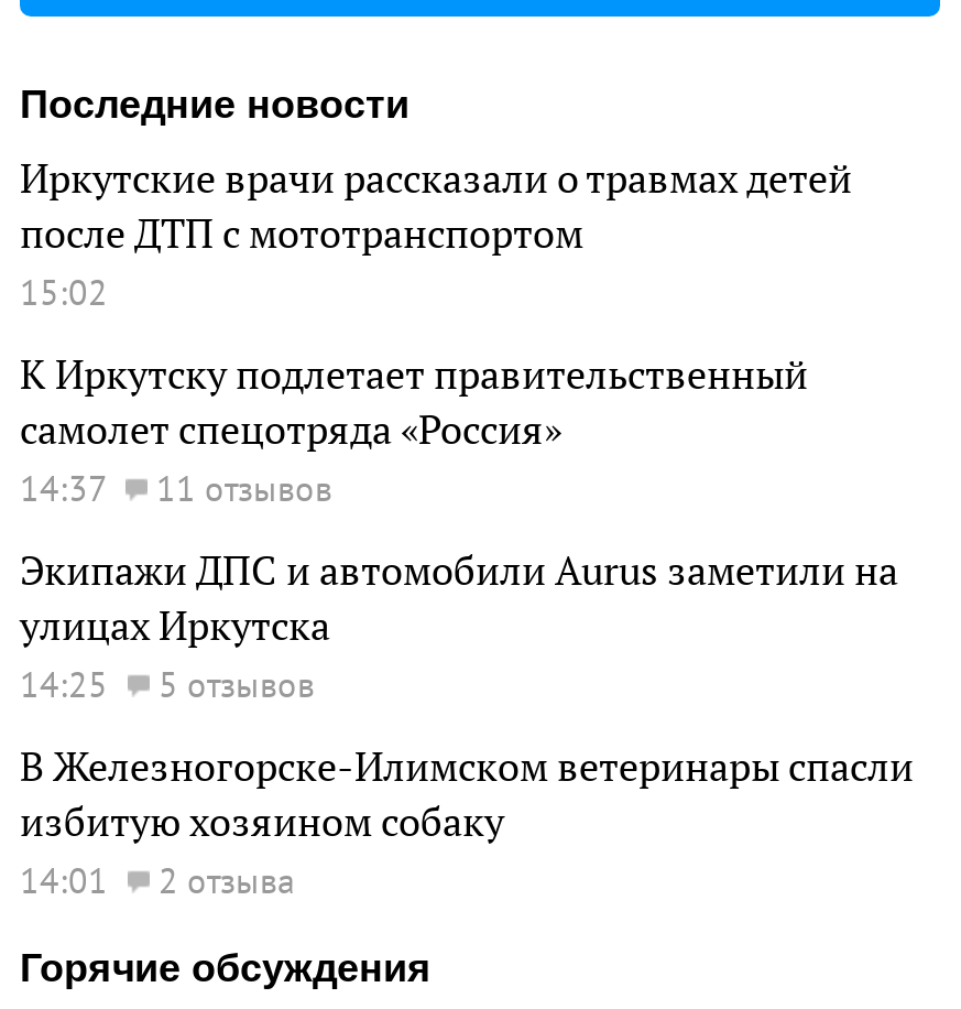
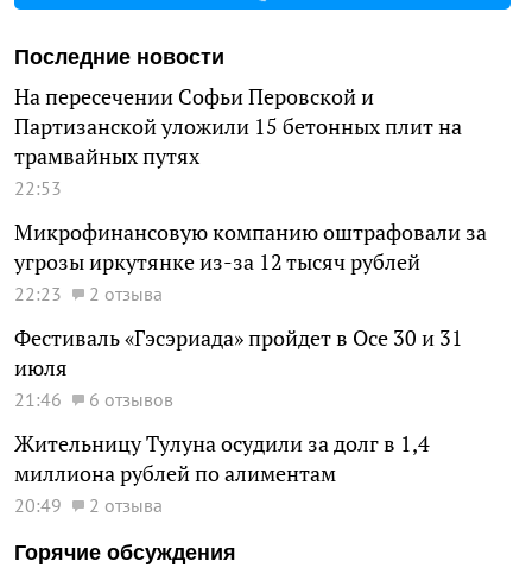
[20,152,852,313] Иркутские врачи рассказали о травмах детей | после ДТП с мототранспортом | 15:02 -> [14,83,462,199] На пересечении Софьи Перовской и | Партизанской уложили 15 бетонных плит на | трамвайных путях | 22:53
[20,348,808,509] К Иркутску подлетает правительственный | самолет спецотряда «Россия» | 14:37 | 11 отзывов -> [14,218,487,305] Микрофинансовую компанию оштрафовали за | угрозы иркутянке из-за 12 тысяч рублей | 22:23 | 2 отзыва
[20,544,898,705] Экипажи ДПС и автомобили Aurus заметили на | улицах Иркутска | 14:25 | 5 отзывов -> [14,324,463,411] Фестиваль «Гэсэриада» пройдет в Осе 30 и 31 | июля | 21:46 | 6 отзывов
[20,740,914,901] В Железногорске-Илимском ветеринары спасли | избитую хозяином собаку | 14:01 -> [14,430,430,516] Жительницу Тулуна осудили за долг в 1,4 | миллиона рублей по алиментам | 20:49

